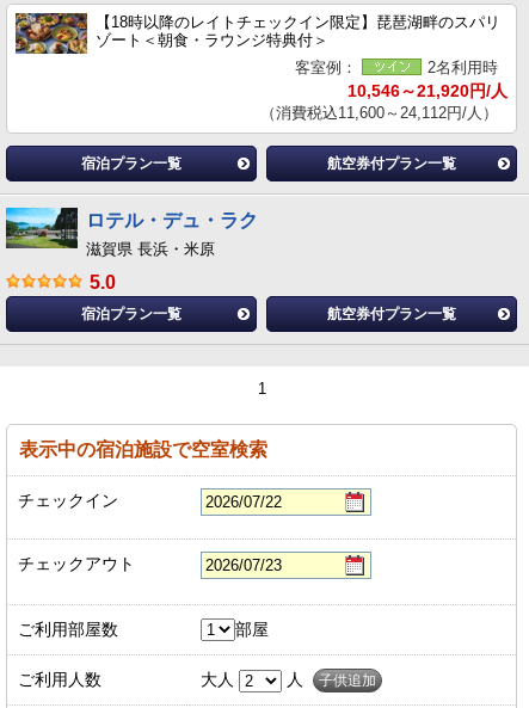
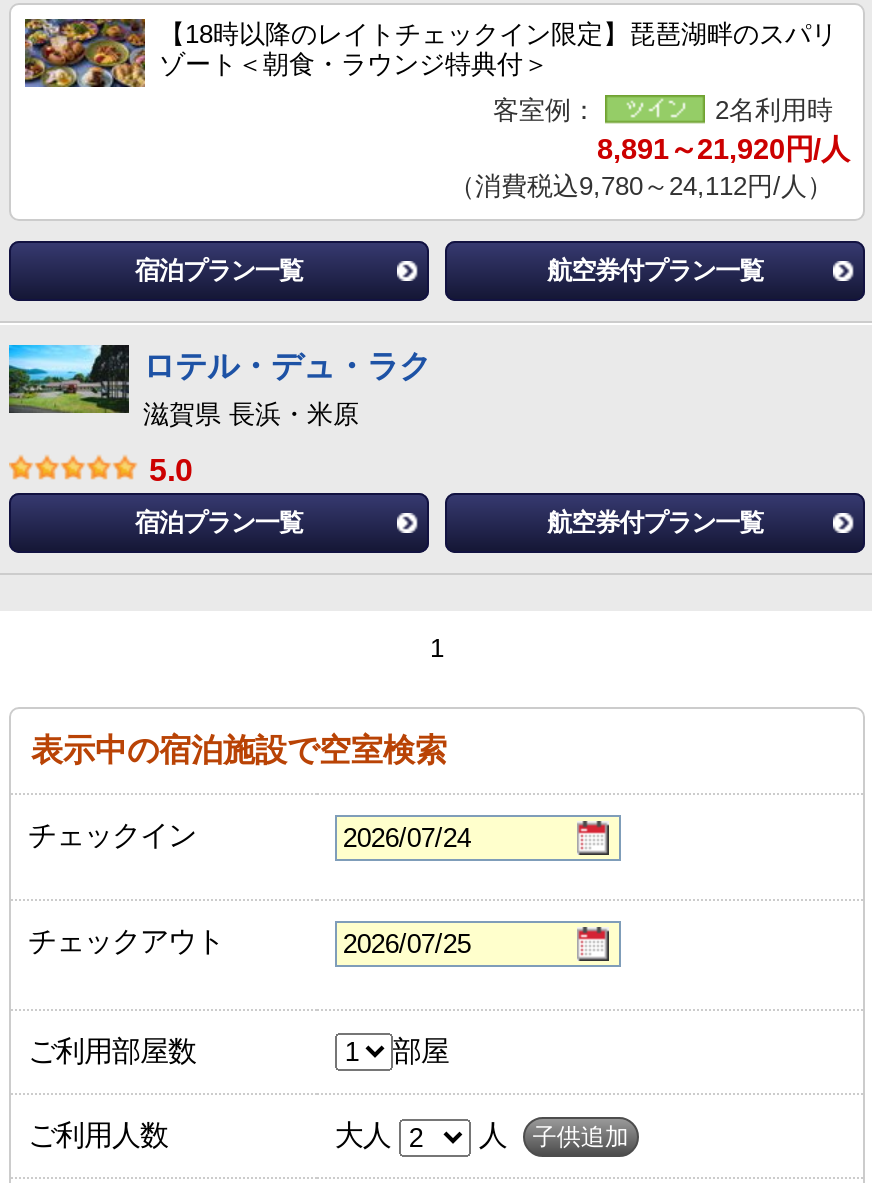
[347,81,508,100] 10,546～21,920円/人 -> [597,133,849,165] 8,891～21,920円/人
[260,104,498,122] （消費税込11,600～24,112円/人） -> [449,171,833,201] （消費税込9,780～24,112円/人）

